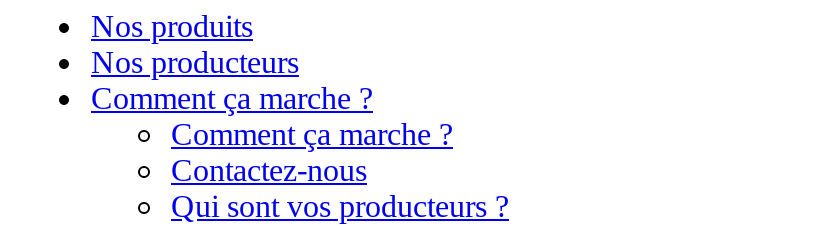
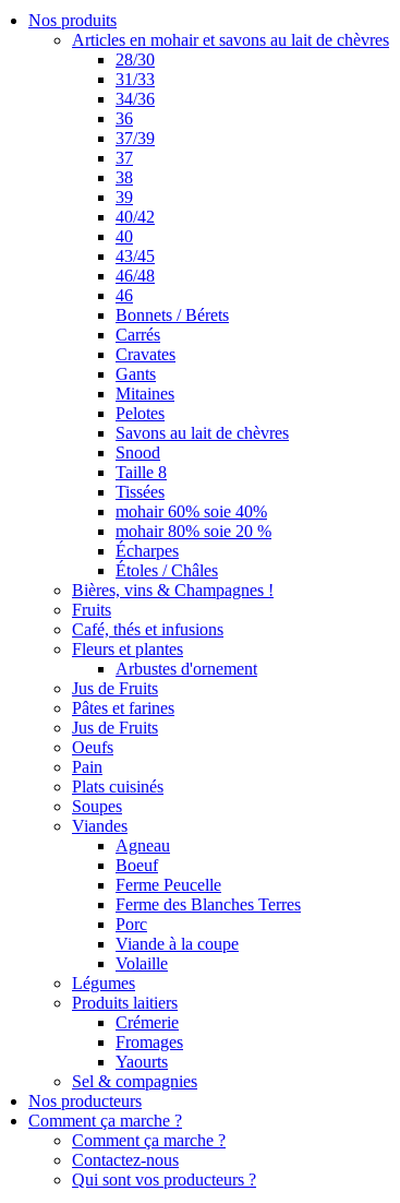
none -> [72,31,389,1091] Articles en mohair et savons au lait de chèvres | 28/30 | 31/33 | 34/36 | 36 | 37/39 | 37 | 38 | 39 | 40/42 | 40 | 43/45 | 46/48 | 46 | Bonnets / Bérets | Carrés | Cravates | Gants | Mitaines | Pelotes | Savons au lait de chèvres | Snood | Taille 8 | Tissées | mohair 60% soie 40% | mohair 80% soie 20 % | Écharpes | Étoles / Châles | Bières, vins & Champagnes ! | Fruits | Café, thés et infusions | Fleurs et plantes | Arbustes d'ornement | Jus de Fruits | Pâtes et farines | Jus de Fruits | Oeufs | Pain | Plats cuisinés | Soupes | Viandes | Agneau | Boeuf | Ferme Peucelle | Ferme des Blanches Terres | Porc | Viande à la coupe | Volaille | Légumes | Produits laitiers | Crémerie | Fromages | Yaourts | Sel & compagnies

